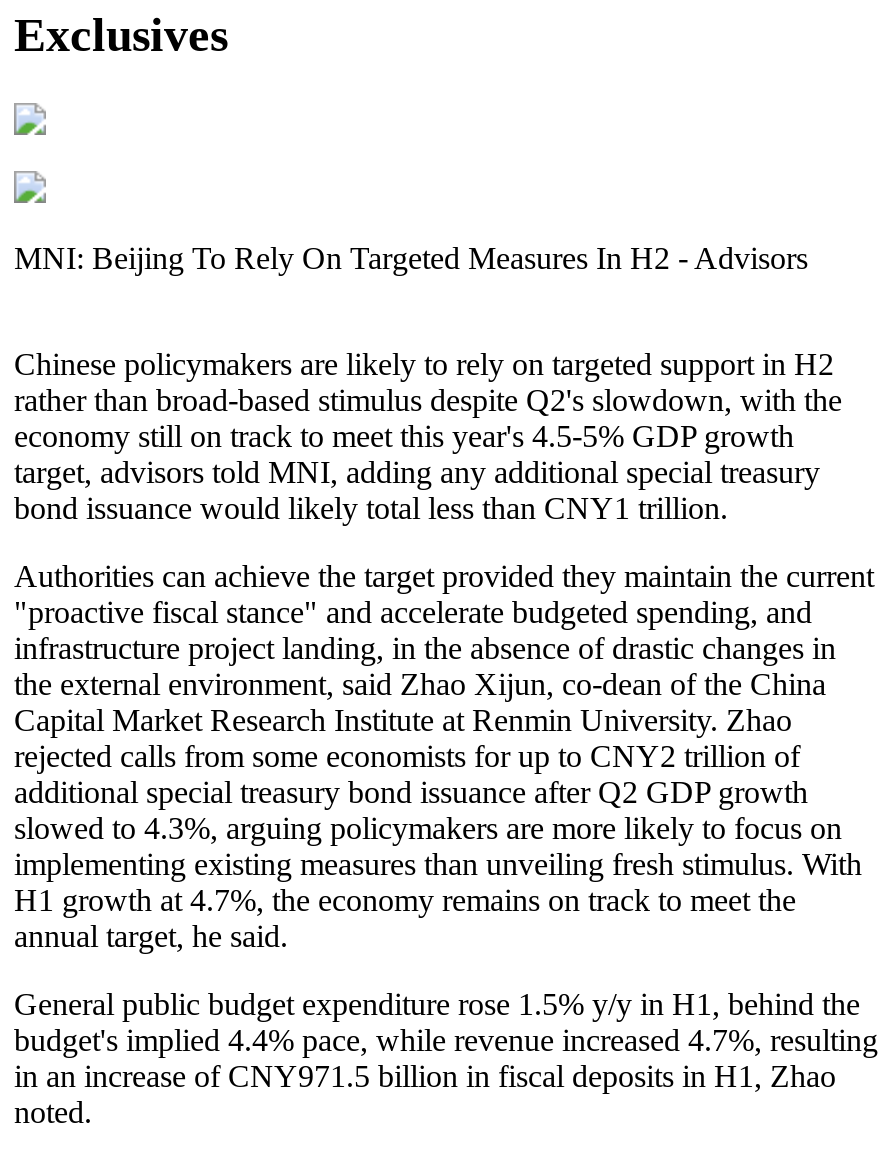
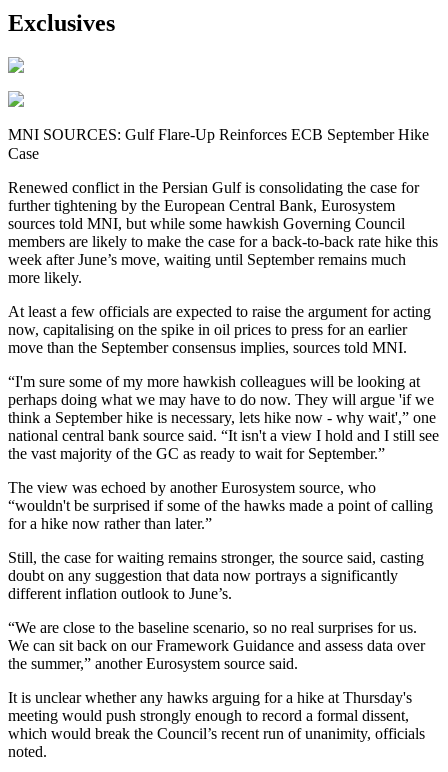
[14,241,878,1094] MNI: Beijing To Rely On Targeted Measures In H2 - Advisors | Chinese policymakers are likely to rely on targeted support in H2 | rather than broad-based stimulus despite Q2's slowdown, with the | economy still on track to meet this year's 4.5-5% GDP growth | target, advisors told MNI, adding any additional special treasury | bond issuance would likely total less than CNY1 trillion. | Authorities can achieve the target provided they maintain the current | "proactive fiscal stance" and accelerate budgeted spending, and | infrastructure project landing, in the absence of drastic changes in | the external environment, said Zhao Xijun, co-dean of the China | Capital Market Research Institute at Renmin University. Zhao | rejected calls from some economists for up to CNY2 trillion of | additional special treasury bond issuance after Q2 GDP growth | slowed to 4.3%, arguing policymakers are more likely to focus on | implementing existing measures than unveiling fresh stimulus. With | H1 growth at 4.7%, the economy remains on track to meet the | annual target, he said. | General public budget expenditure rose 1.5% y/y in H1, behind the | budget's implied 4.4% pace, while revenue increased 4.7%, resulting | in an increase of CNY971.5 billion in fiscal deposits in H1, Zhao -> [8,126,439,742] MNI SOURCES: Gulf Flare-Up Reinforces ECB September Hike | Case | Renewed conflict in the Persian Gulf is consolidating the case for | further tightening by the European Central Bank, Eurosystem | sources told MNI, but while some hawkish Governing Council | members are likely to make the case for a back-to-back rate hike this | week after June’s move, waiting until September remains much | more likely. | At least a few officials are expected to raise the argument for acting | now, capitalising on the spike in oil prices to press for an earlier | move than the September consensus implies, sources told MNI. | “I'm sure some of my more hawkish colleagues will be looking at | perhaps doing what we may have to do now. They will argue 'if we | think a September hike is necessary, lets hike now - why wait',” one | national central bank source said. “It isn't a view I hold and I still see | the vast majority of the GC as ready to wait for September.” | The view was echoed by another Eurosystem source, who | “wouldn't be surprised if some of the hawks made a point of calling | for a hike now rather than later.” | Still, the case for waiting remains stronger, the source said, casting | doubt on any suggestion that data now portrays a significantly | different inflation outlook to June’s. | “We are close to the baseline scenario, so no real surprises for us. | We can sit back on our Framework Guidance and assess data over | the summer,” another Eurosystem source said. | It is unclear whether any hawks arguing for a hike at Thursday's | meeting would push strongly enough to record a formal dissent, | which would break the Council’s recent run of unanimity, officials

